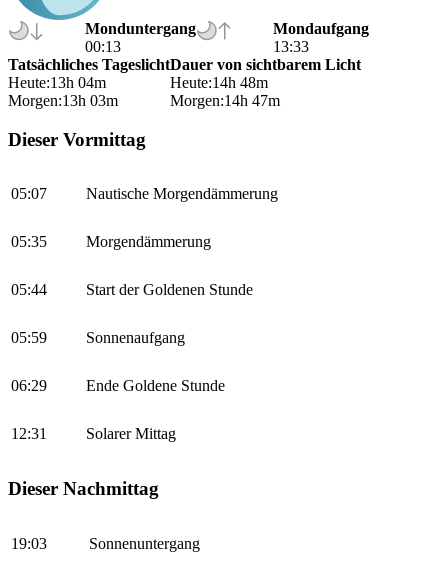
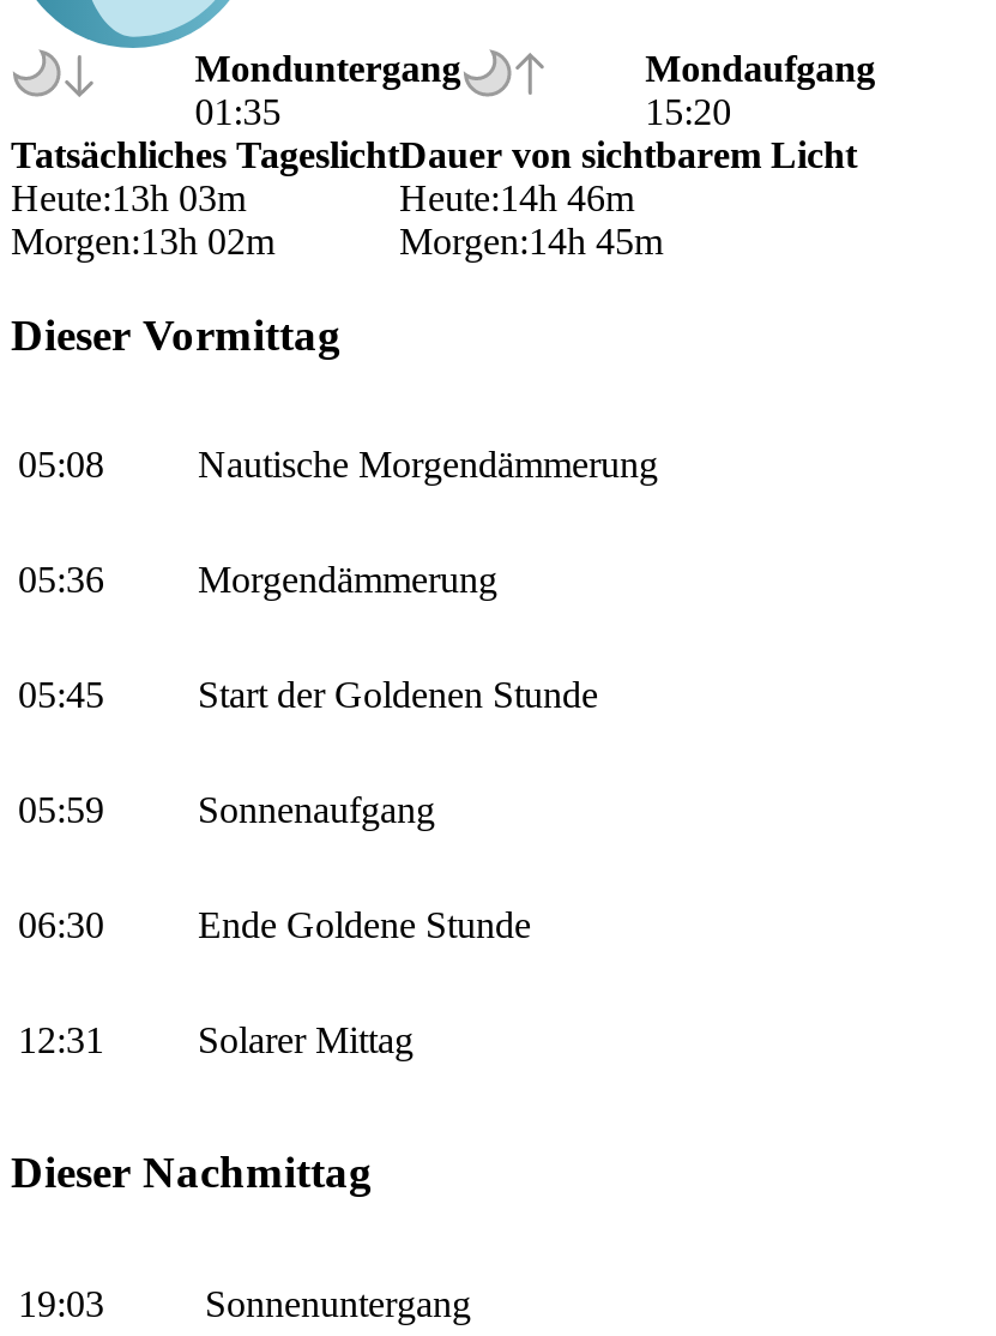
[85,38,121,55] 00:13 -> [195,91,281,131] 01:35
[273,38,309,55] 13:33 -> [645,91,731,131] 15:20
[8,74,106,91] Heute:13h 04m -> [11,177,246,218] Heute:13h 03m
[170,74,268,91] Heute:14h 48m -> [399,177,634,218] Heute:14h 46m
[8,92,118,109] Morgen:13h 03m -> [11,220,274,261] Morgen:13h 02m
[170,92,280,109] Morgen:14h 47m -> [399,220,663,261] Morgen:14h 45m
[11,185,47,202] 05:07 -> [18,444,104,485] 05:08
[11,233,47,250] 05:35 -> [18,559,104,600] 05:36
[11,281,47,298] 05:44 -> [18,674,104,715] 05:45
[11,377,47,394] 06:29 -> [18,905,104,946] 06:30

